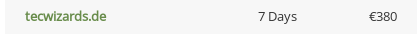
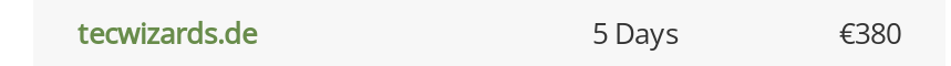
[257,7,296,25] 7 Days -> [592,13,679,53] 5 Days

